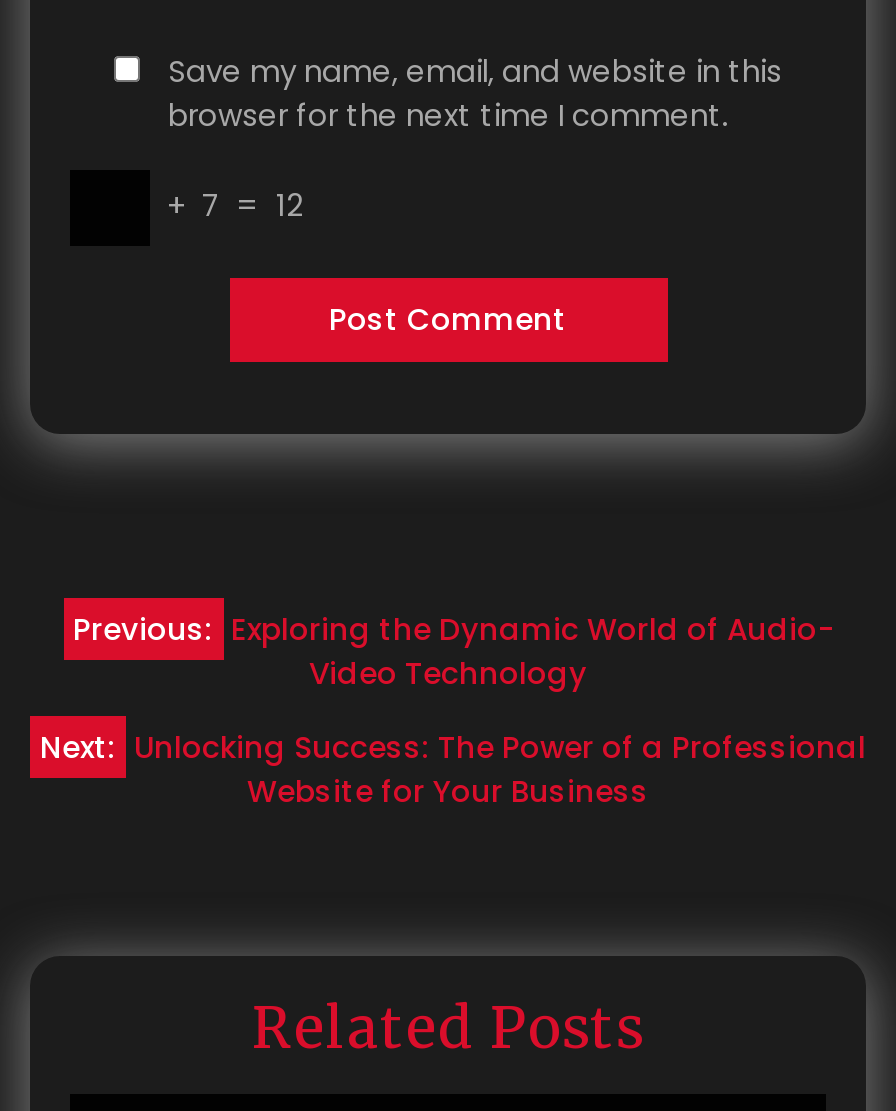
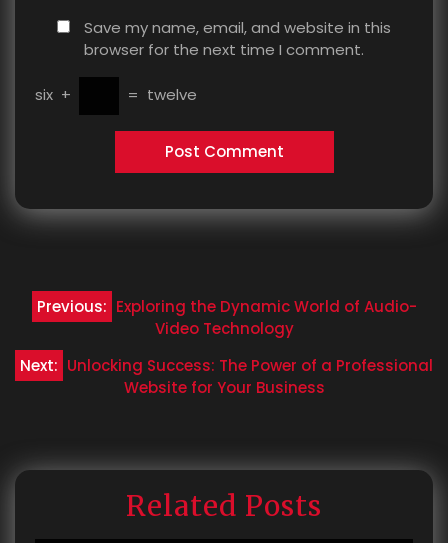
[158,183,302,225] + 7 = 12 -> [35,83,197,104] six + | = twelve

